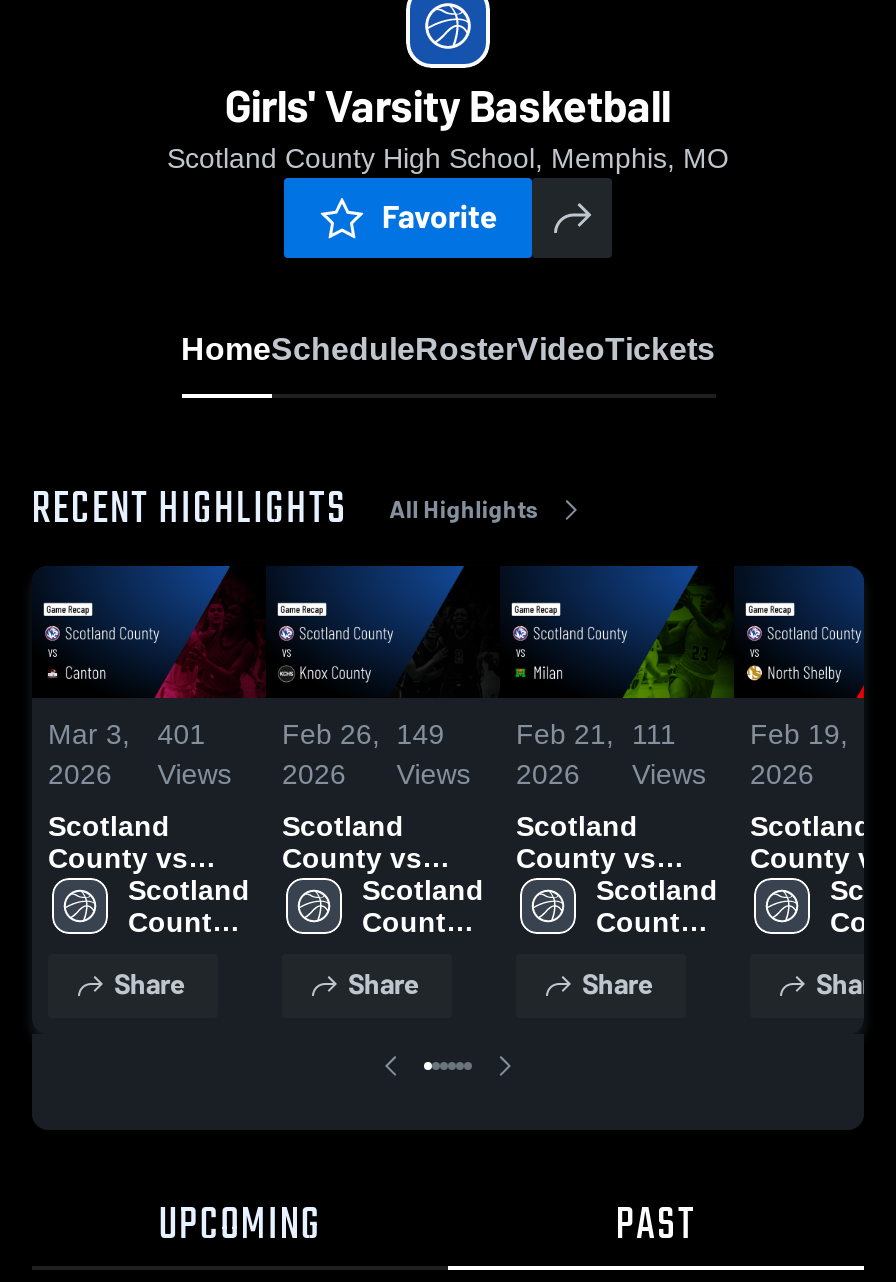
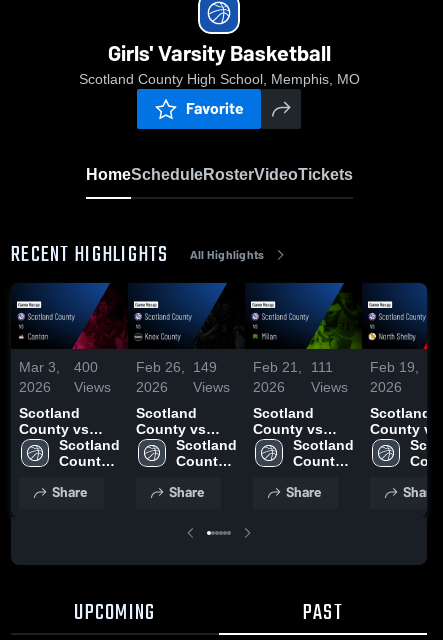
[48,718,206,750] Mar 3, 401 -> [19,359,98,375] Mar 3, 400

